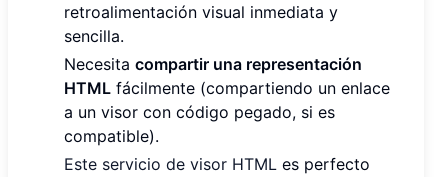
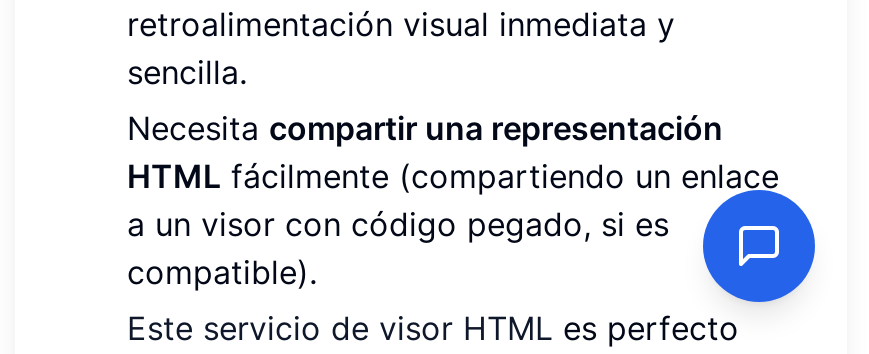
none -> [701,196,817,306] [image]

